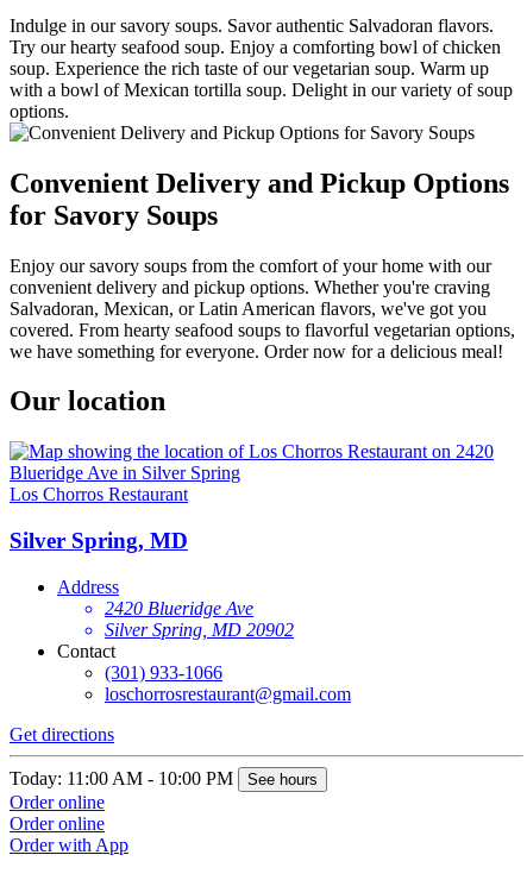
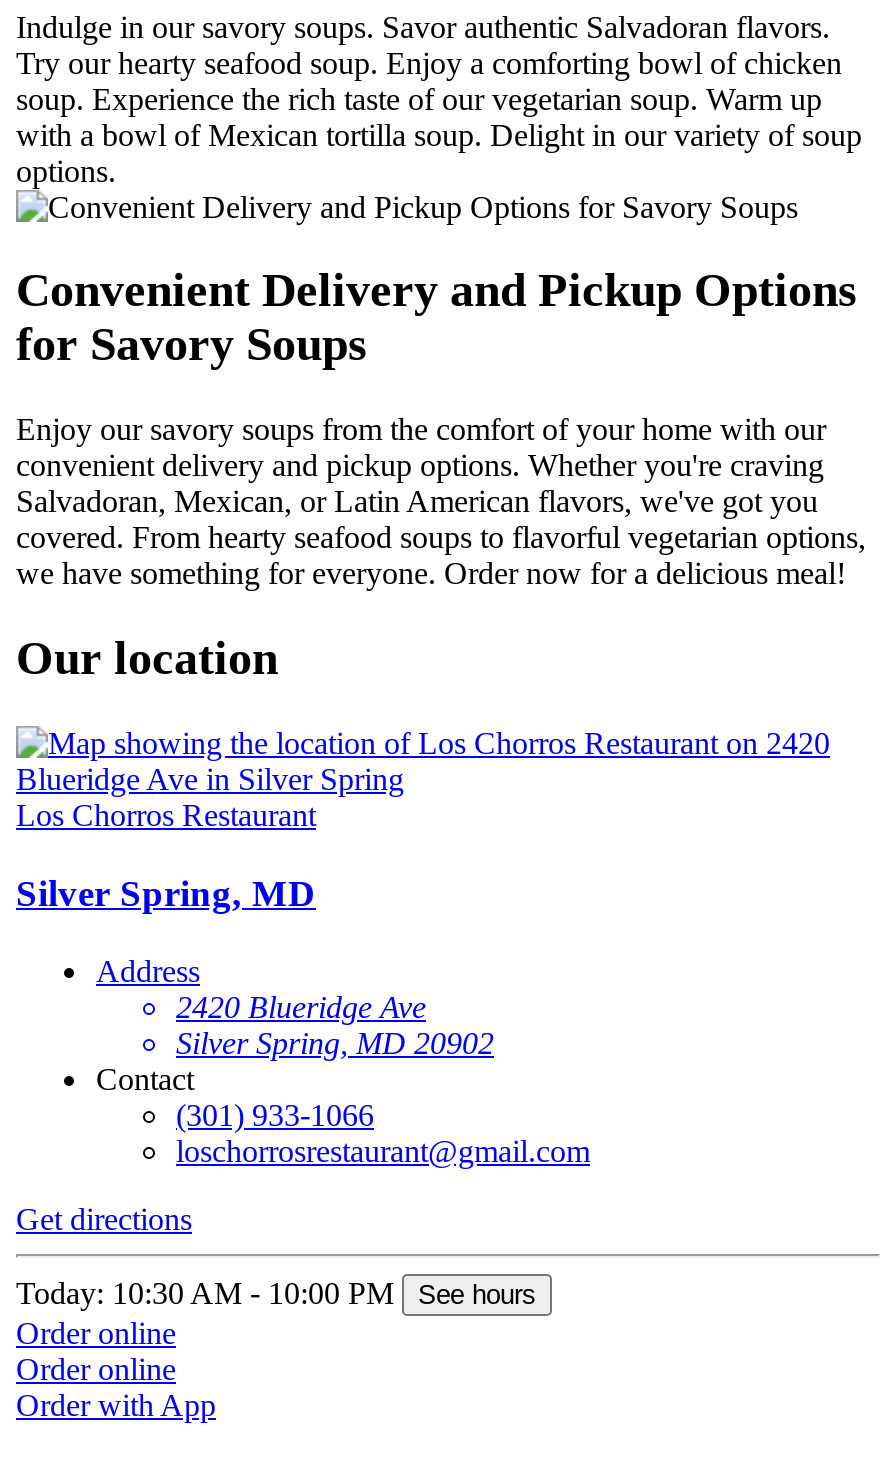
[10,768,318,788] Today: 11:00 AM - 10:00 PM See hours -> [16,1276,536,1310] Today: 10:30 AM - 10:00 PM See hours

